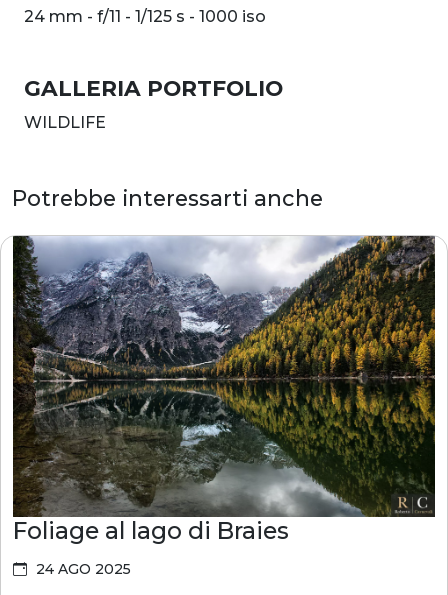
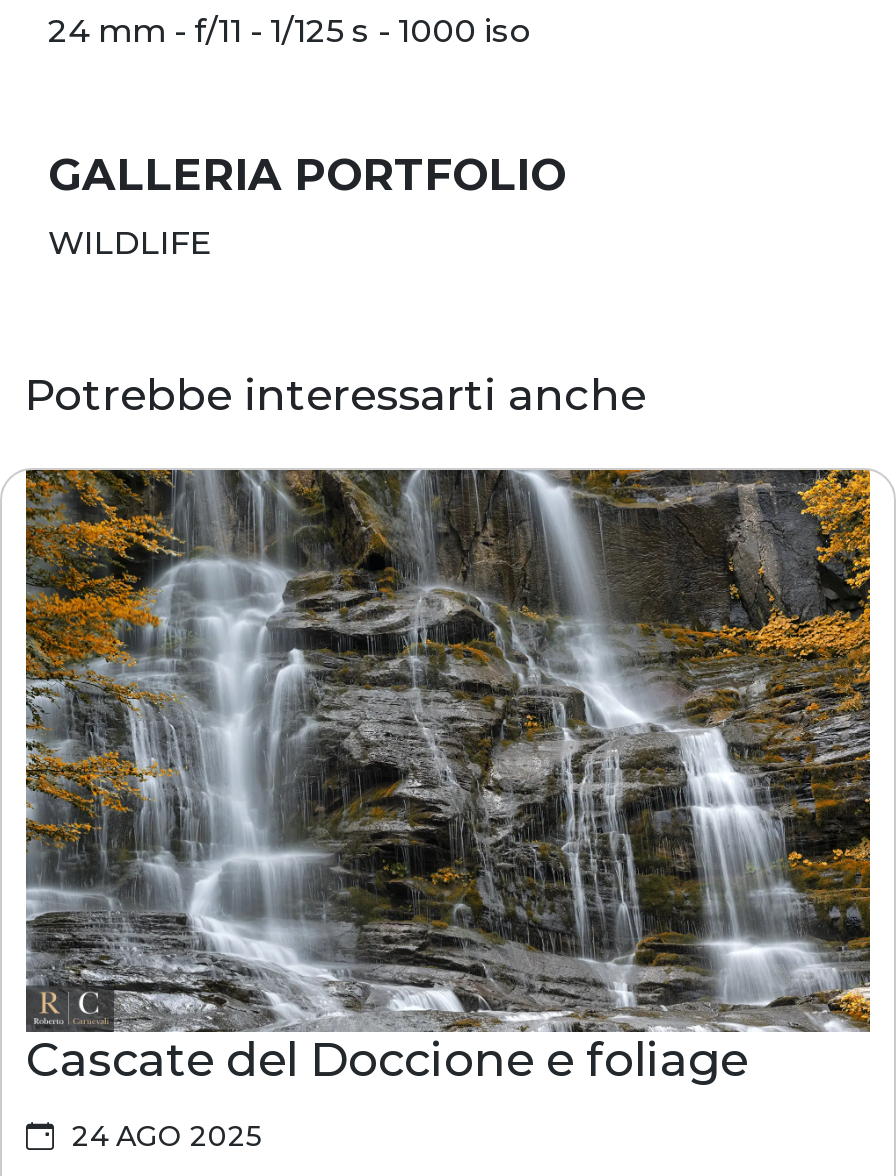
[12,235,436,545] [image] | Foliage al lago di Braies -> [24,468,872,1088] [image] | Cascate del Doccione e foliage

